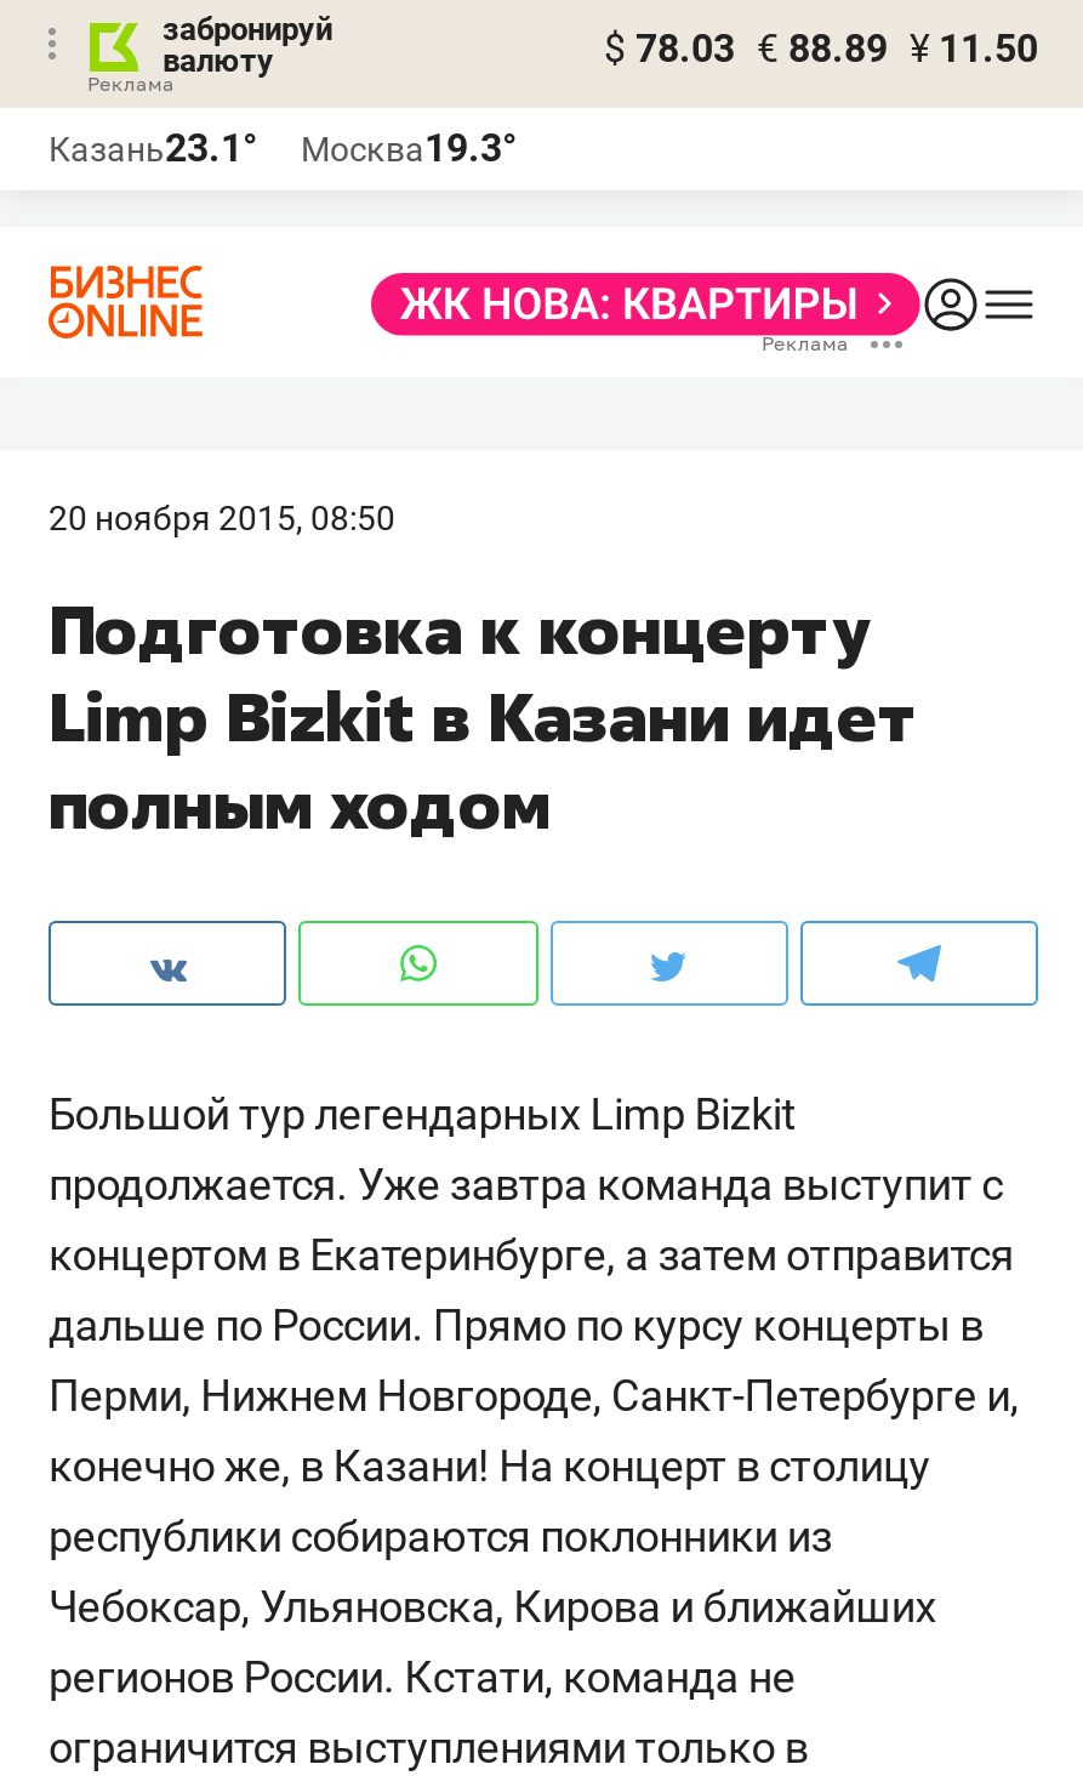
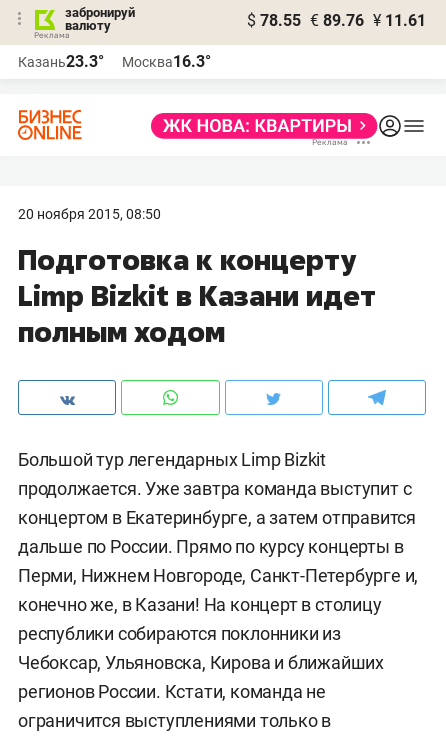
[604,25,1038,72] $ 78.03 € 88.89 ¥ 11.50 -> [247,11,426,30] $ 78.55 € 89.76 ¥ 11.61
[49,125,257,171] Казань23.1° -> [18,52,104,71] Казань23.3°
[301,125,517,171] Москва19.3° -> [122,52,211,71] Москва16.3°

